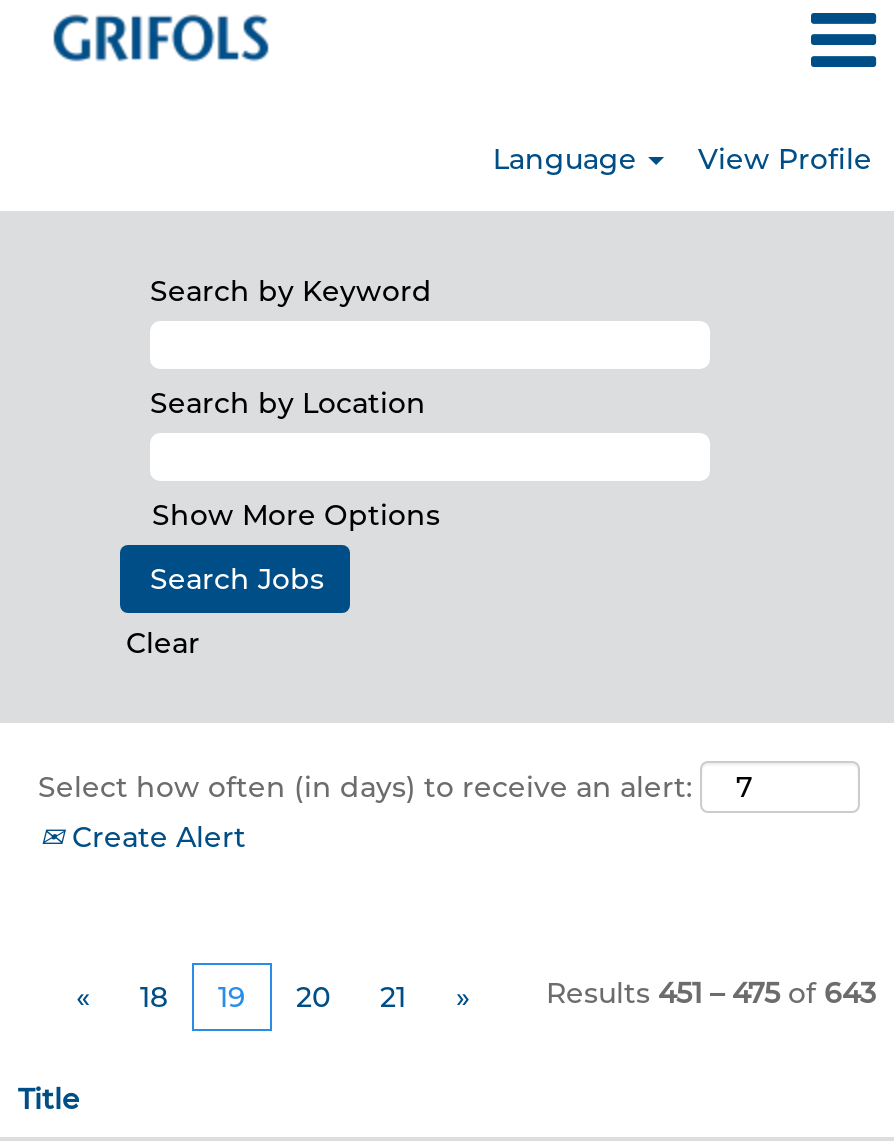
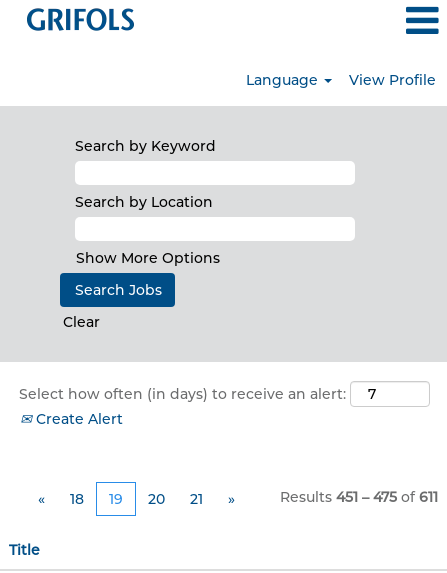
[546,975,876,1011] Results 451 – 475 of 643 -> [280,488,438,506] Results 451 – 475 of 611

